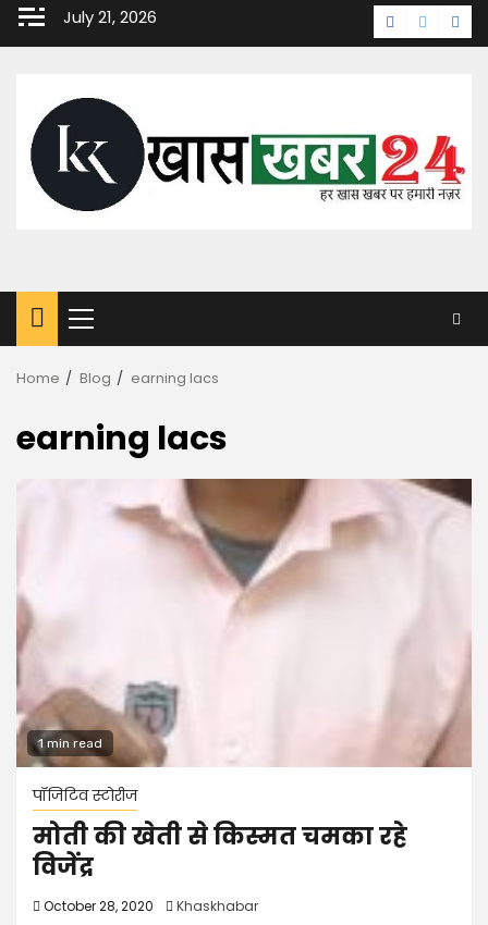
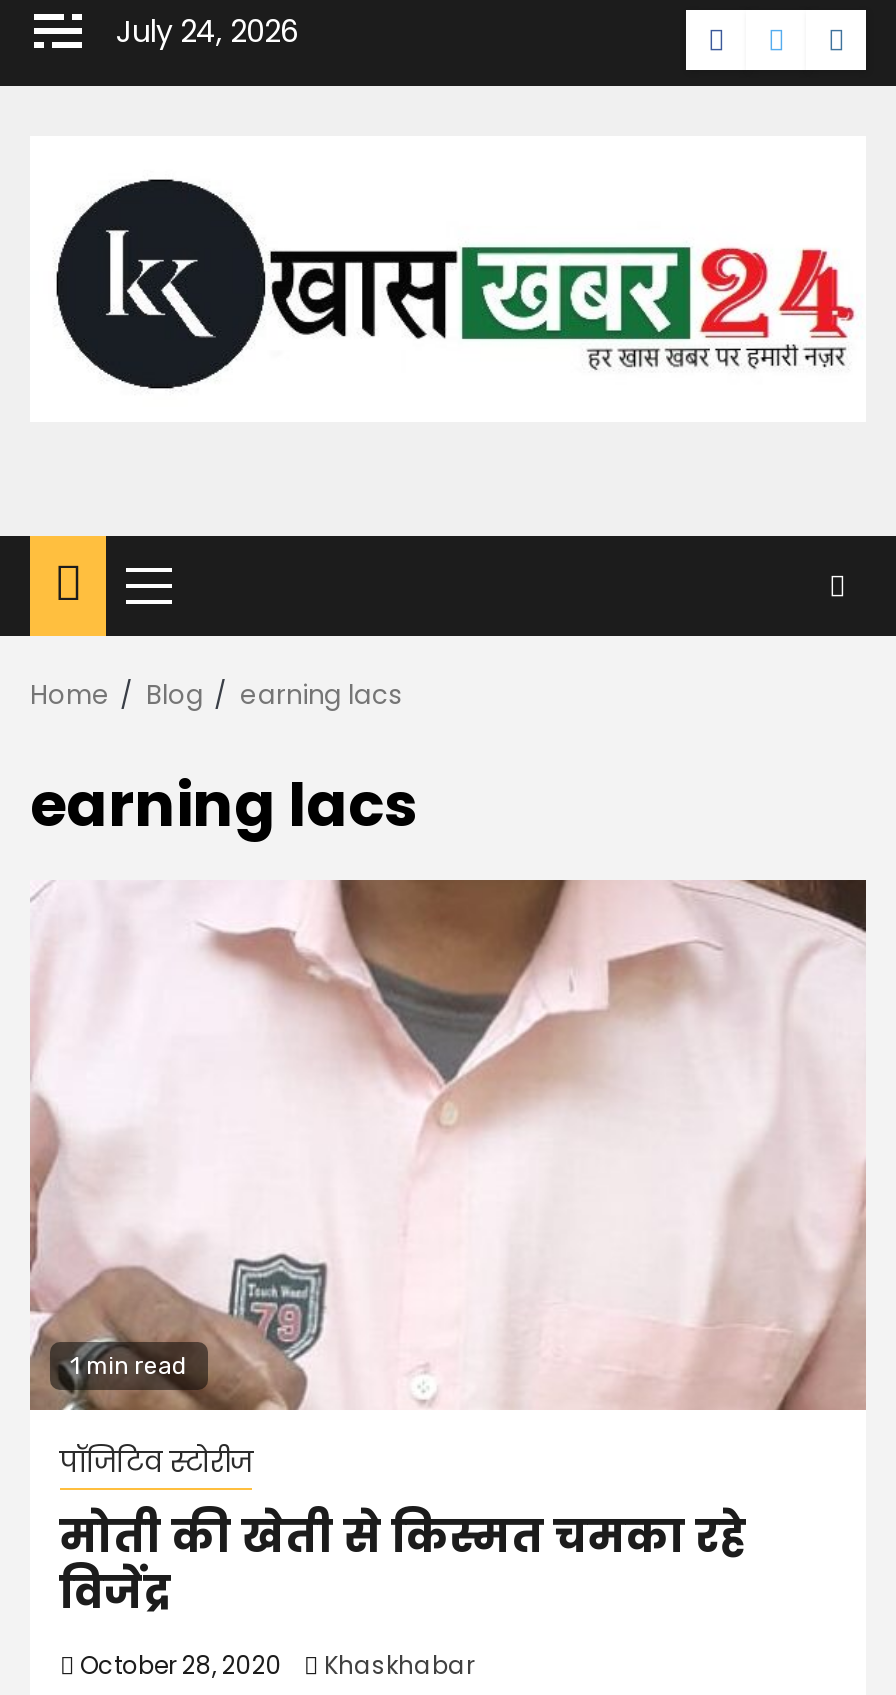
[63,5,157,28] July 21, 2026 -> [116,10,298,52] July 24, 2026

